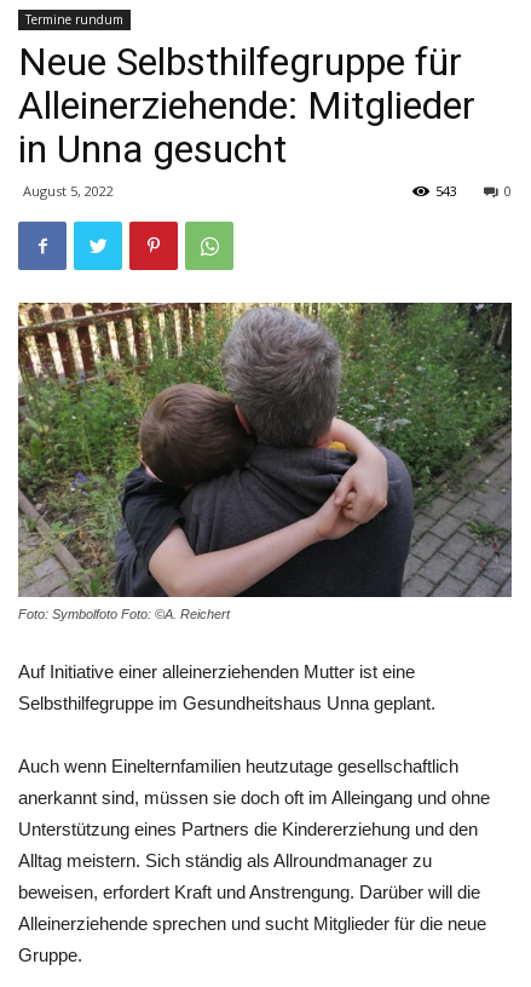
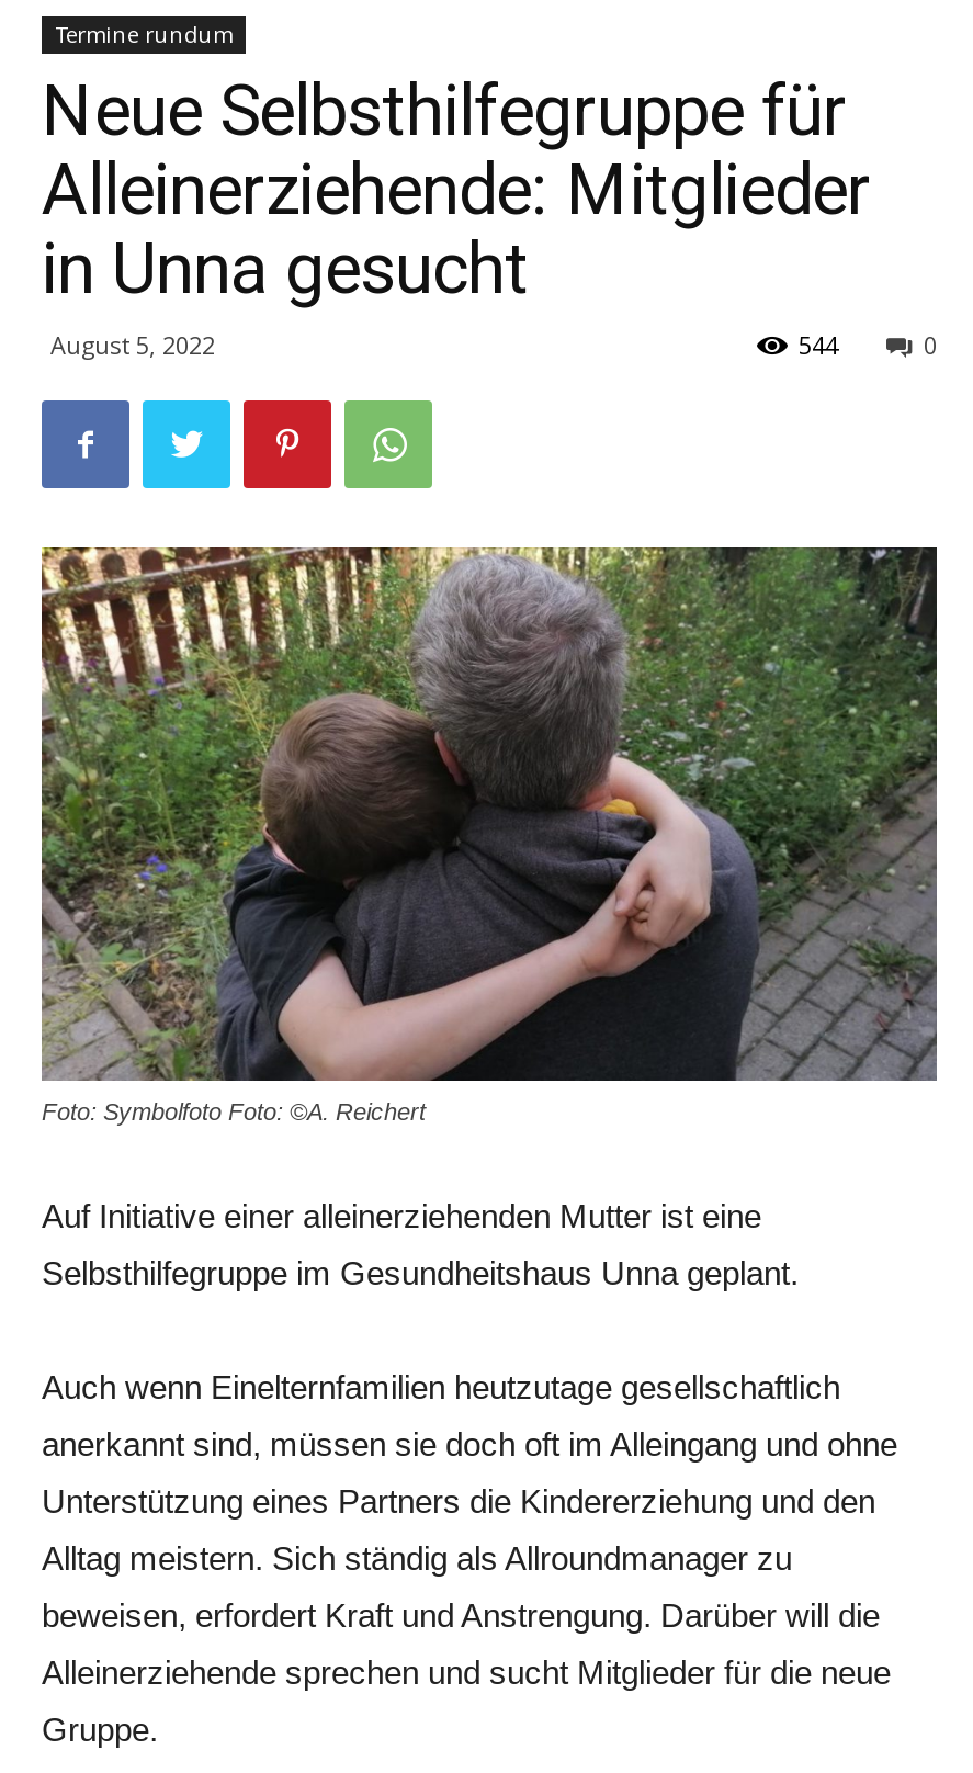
[435,182,457,200] 543 -> [799,328,838,361] 544

